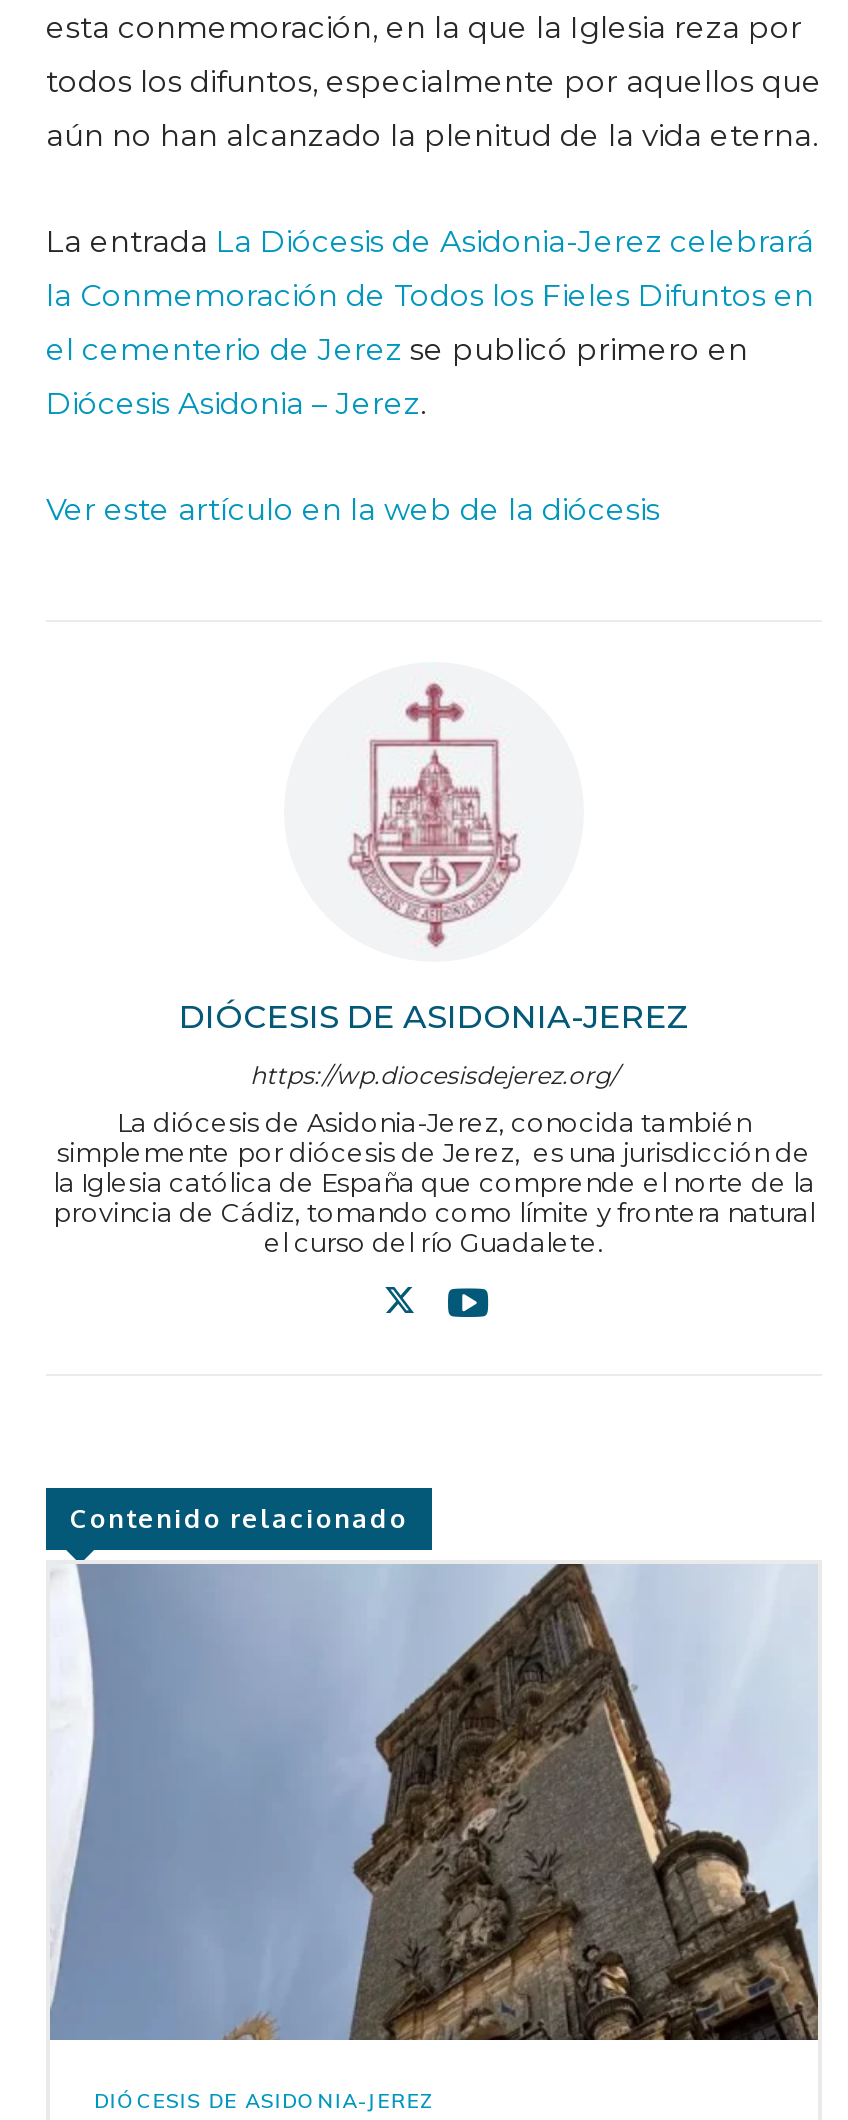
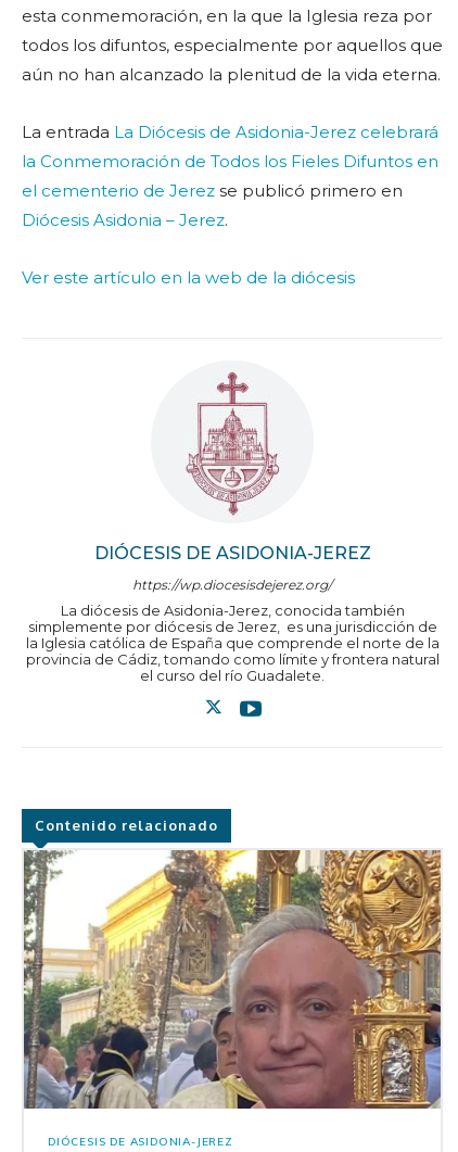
[50,1562,820,2042] [image] -> [23,849,442,1110] [image]

